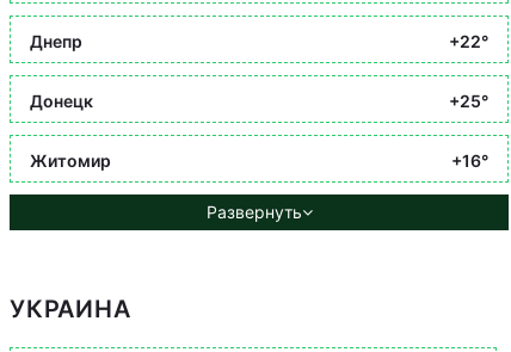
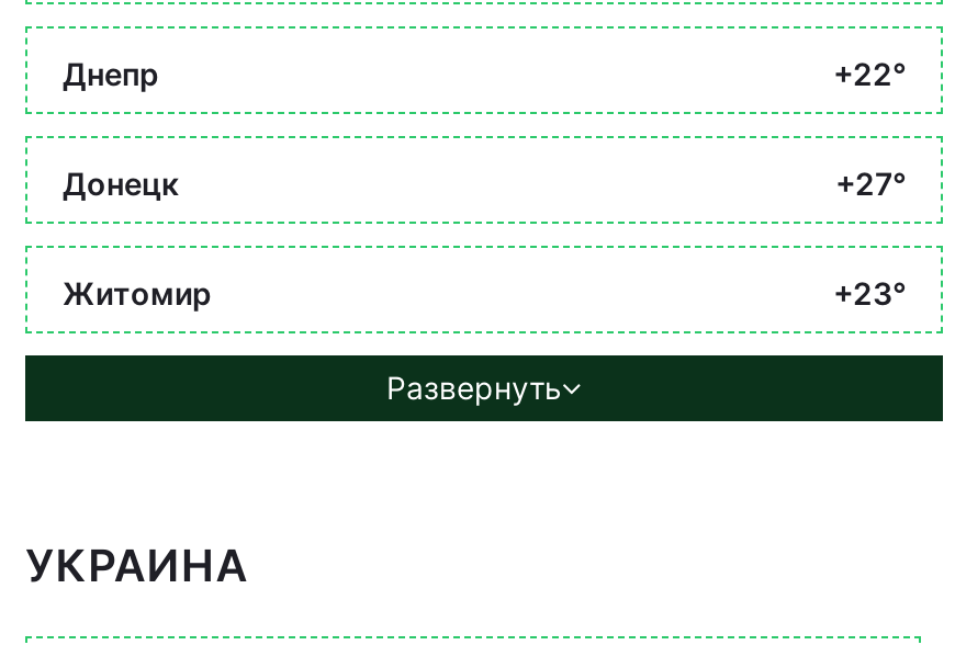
[449,90,488,110] +25° -> [835,163,906,201] +27°
[451,150,488,170] +16° -> [833,273,906,310] +23°

